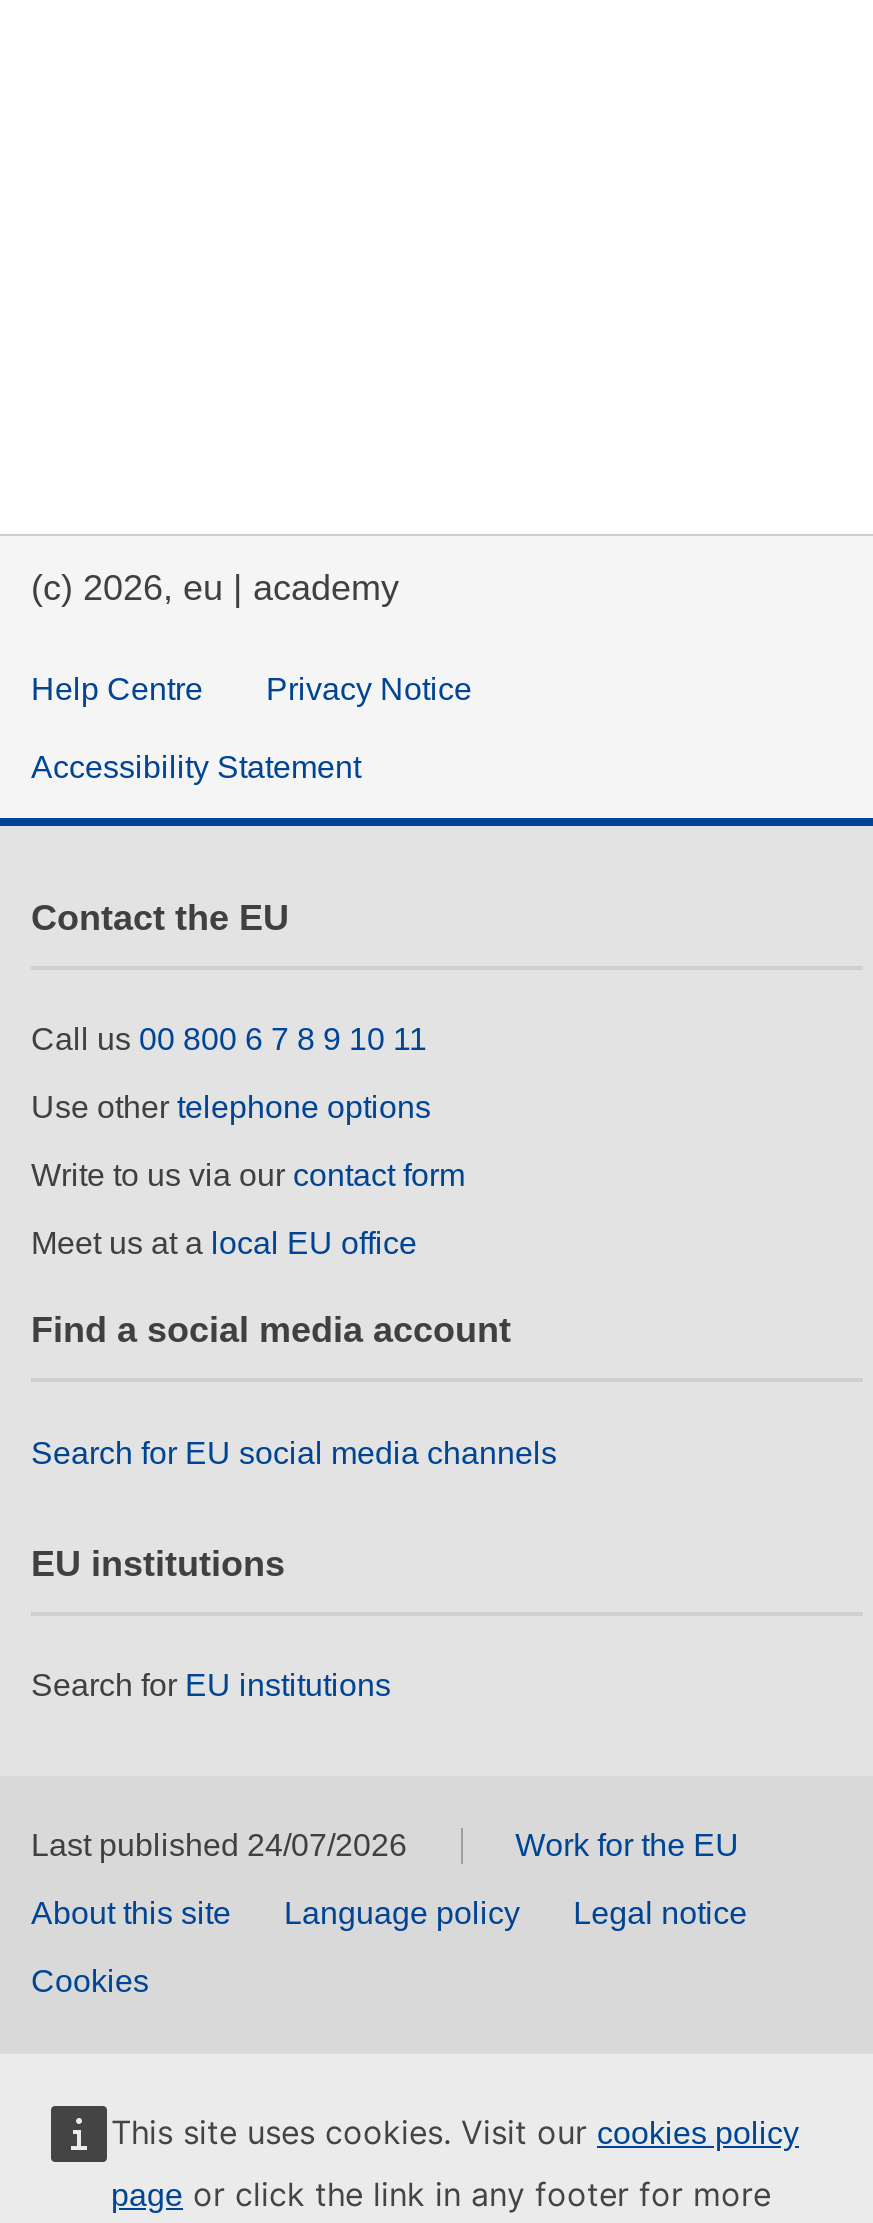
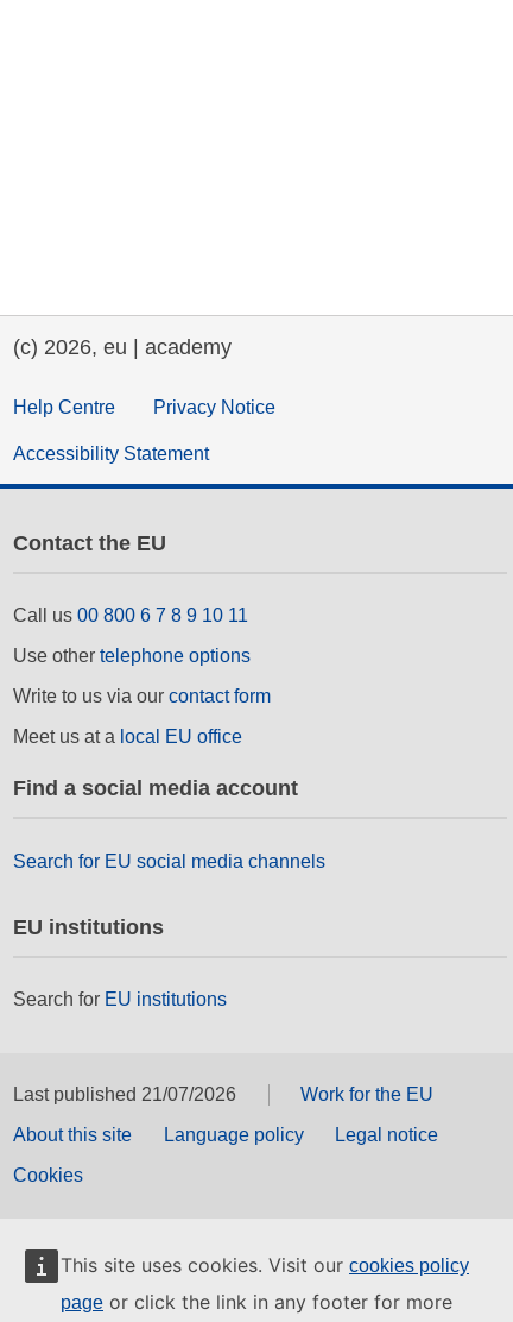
[31,1829,407,1863] Last published 24/07/2026 -> [13,1085,236,1105] Last published 21/07/2026

